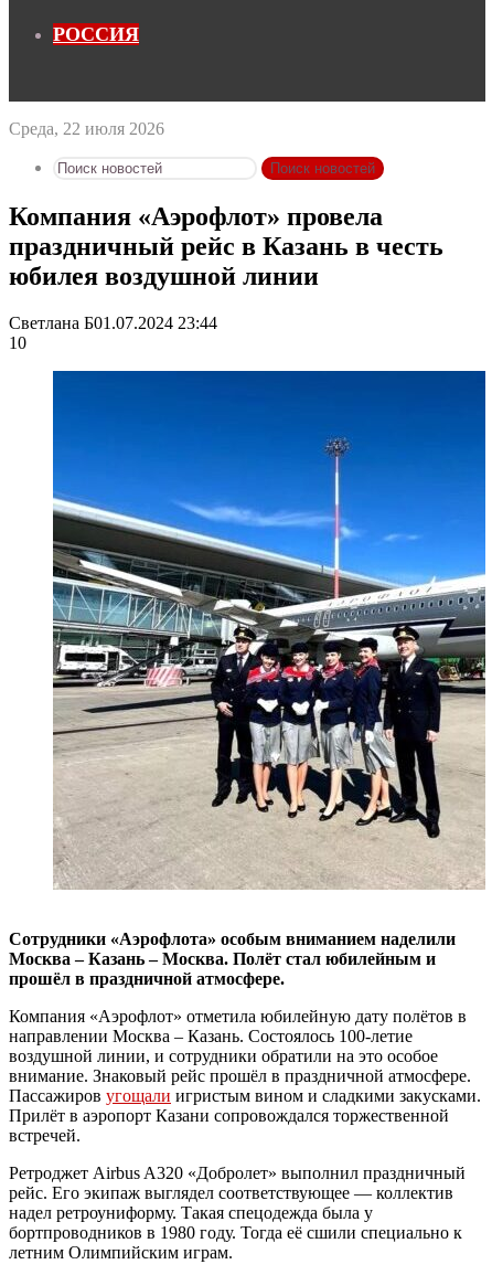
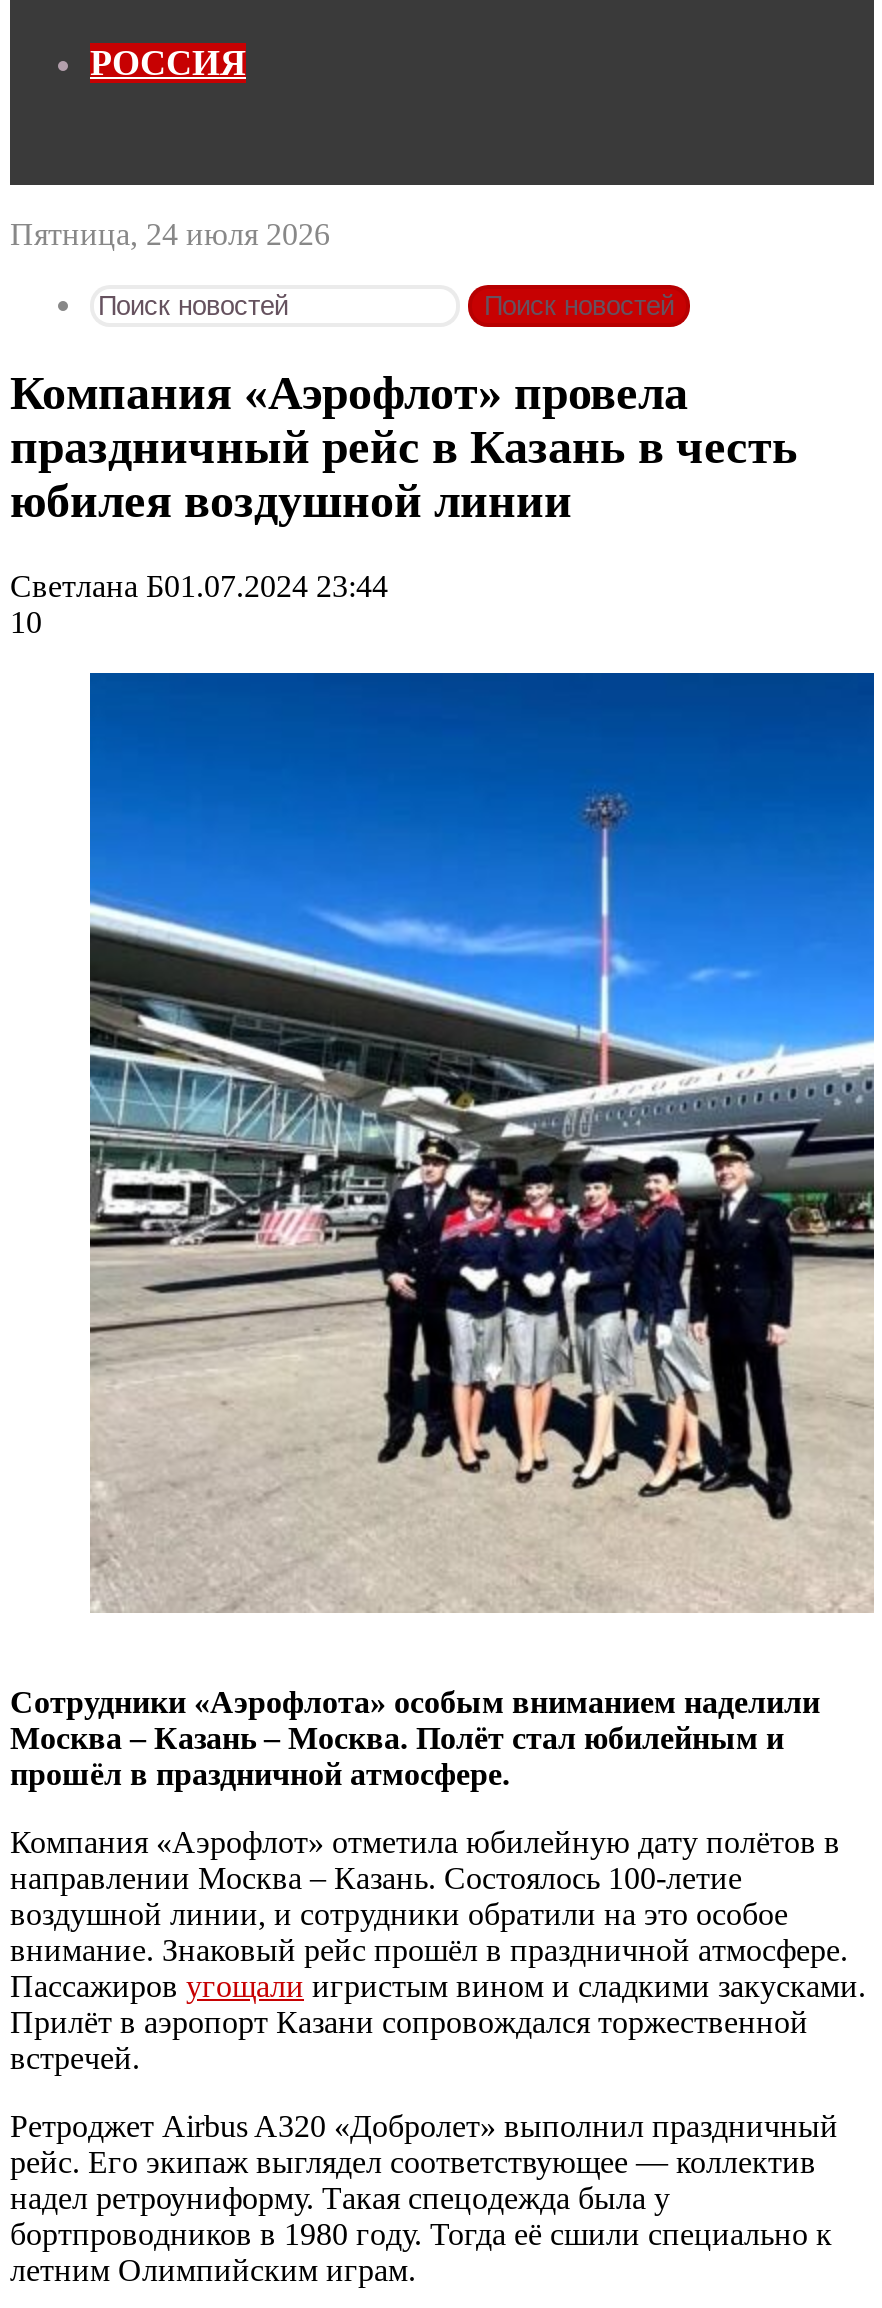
[9,119,164,138] Среда, 22 июля 2026 -> [10,217,330,251] Пятница, 24 июля 2026

